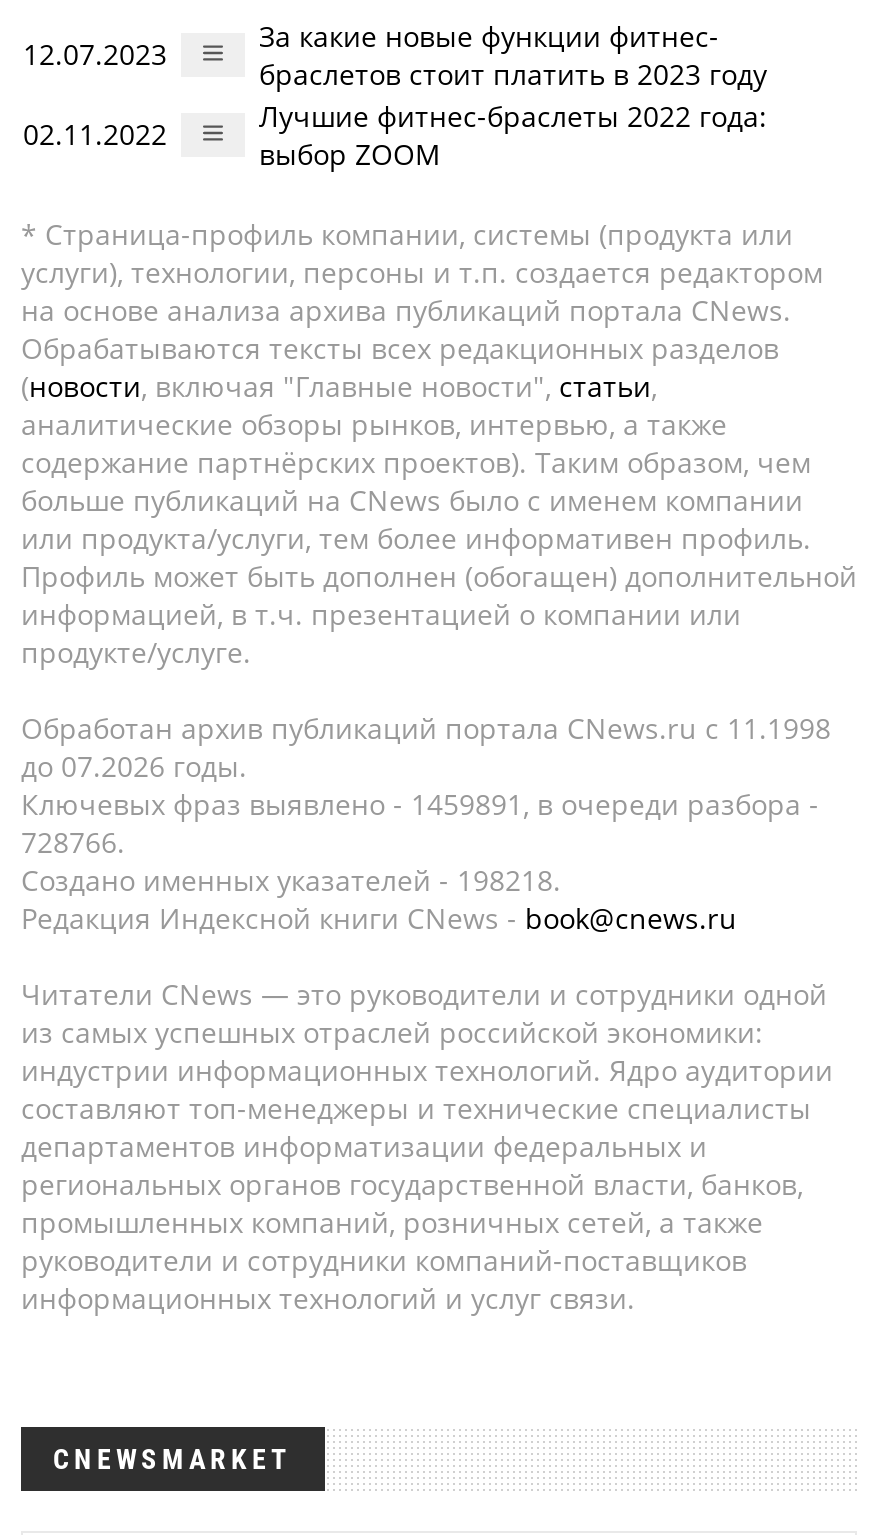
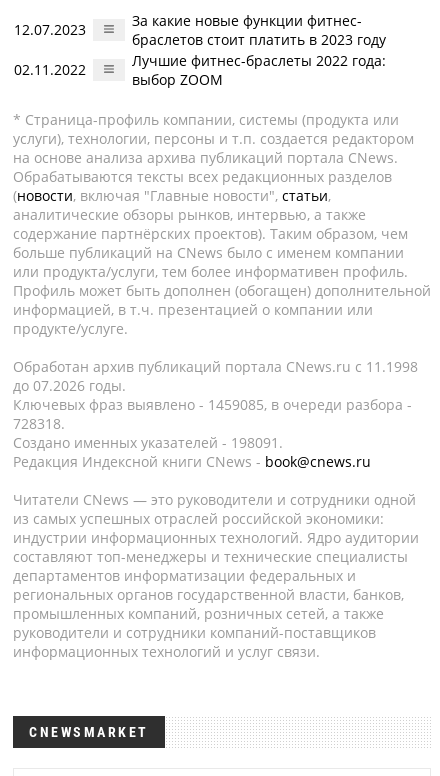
[21,785,819,823] Ключевых фраз выявлено - 1459891, в очереди разбора - -> [13,395,412,414] Ключевых фраз выявлено - 1459085, в очереди разбора -
[21,823,125,861] 728766. -> [13,414,65,433] 728318.
[21,861,561,899] Создано именных указателей - 198218. -> [13,433,283,452] Создано именных указателей - 198091.

